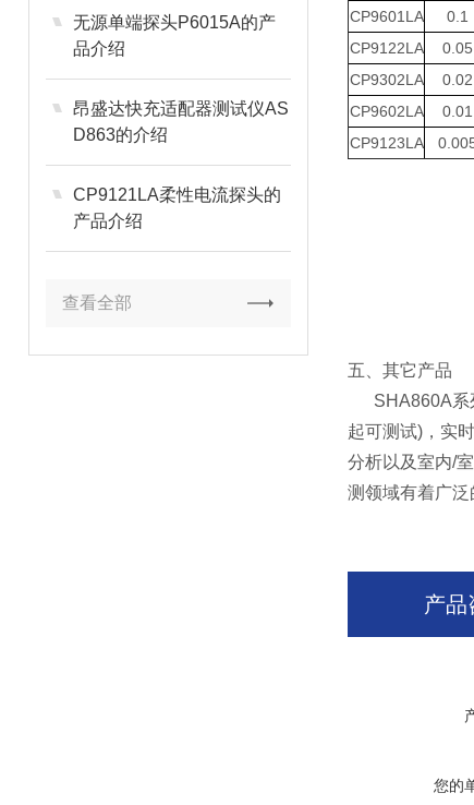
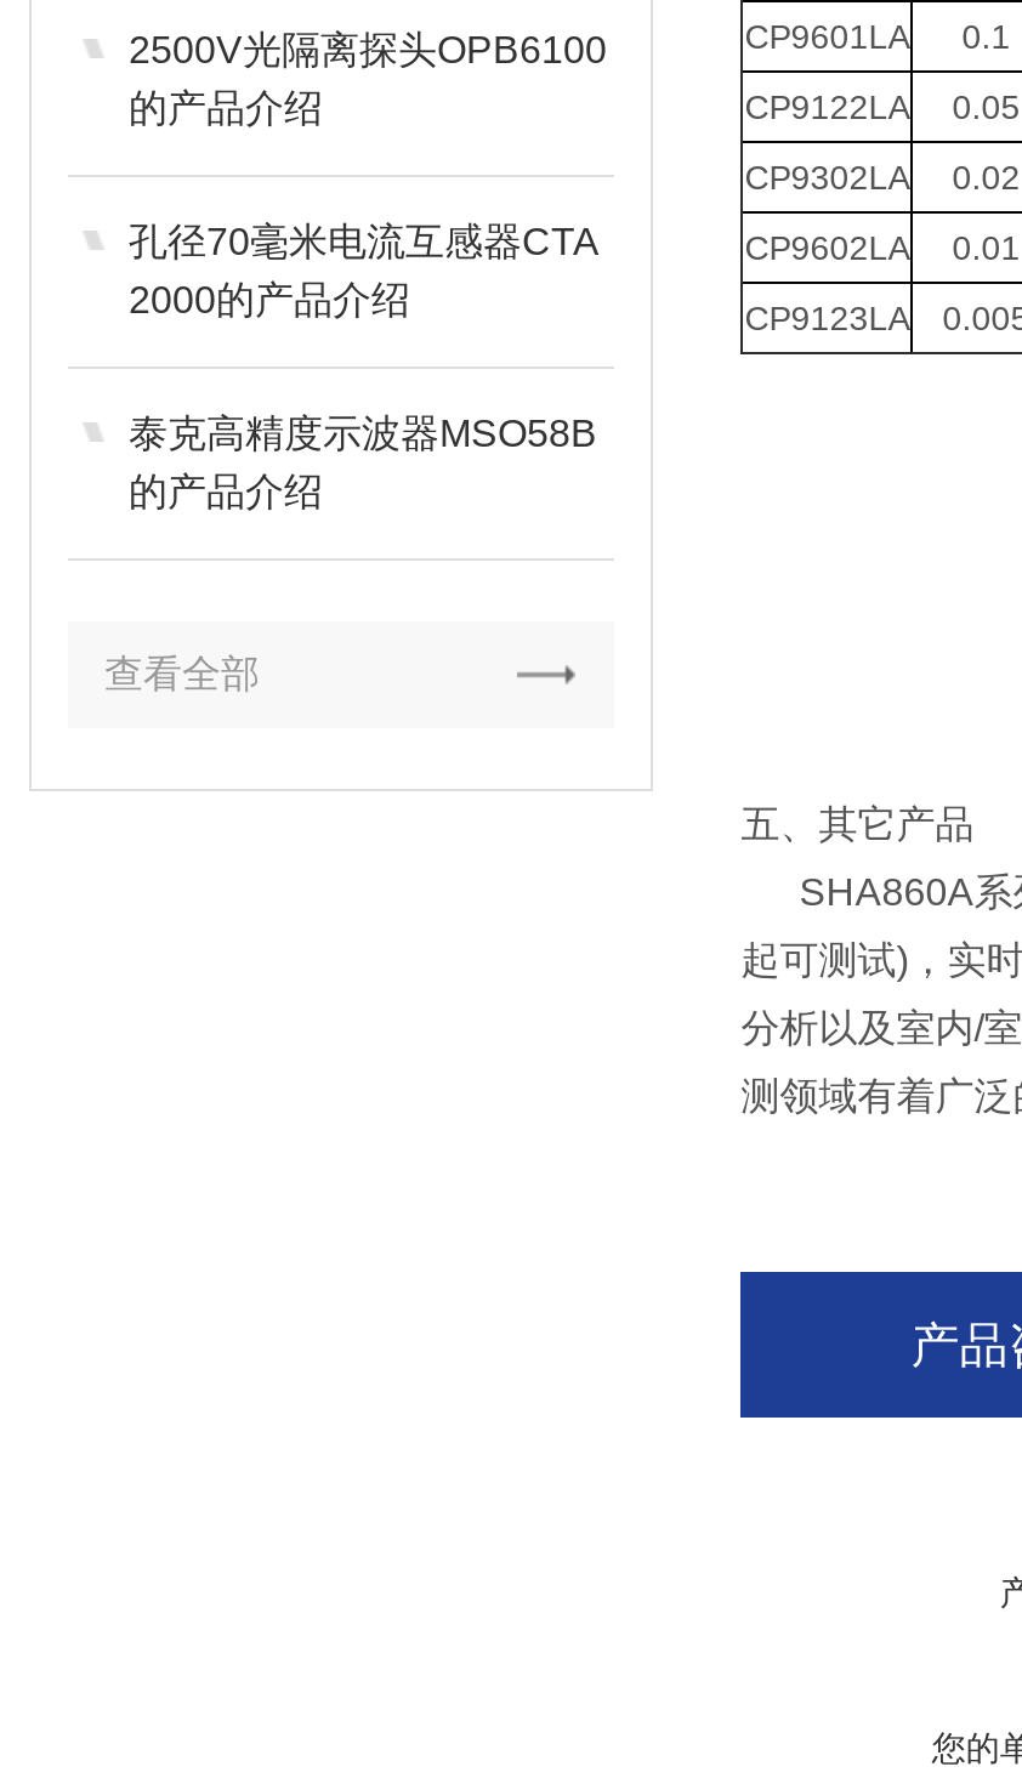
[73,13,276,58] 无源单端探头P6015A的产 | 品介绍 -> [129,29,607,129] 2500V光隔离探头OPB6100 | 的产品介绍
[73,99,289,144] 昂盛达快充适配器测试仪AS | D863的介绍 -> [129,221,600,320] 孔径70毫米电流互感器CTA | 2000的产品介绍
[73,185,281,230] CP9121LA柔性电流探头的 | 产品介绍 -> [129,413,597,512] 泰克高精度示波器MSO58B | 的产品介绍

